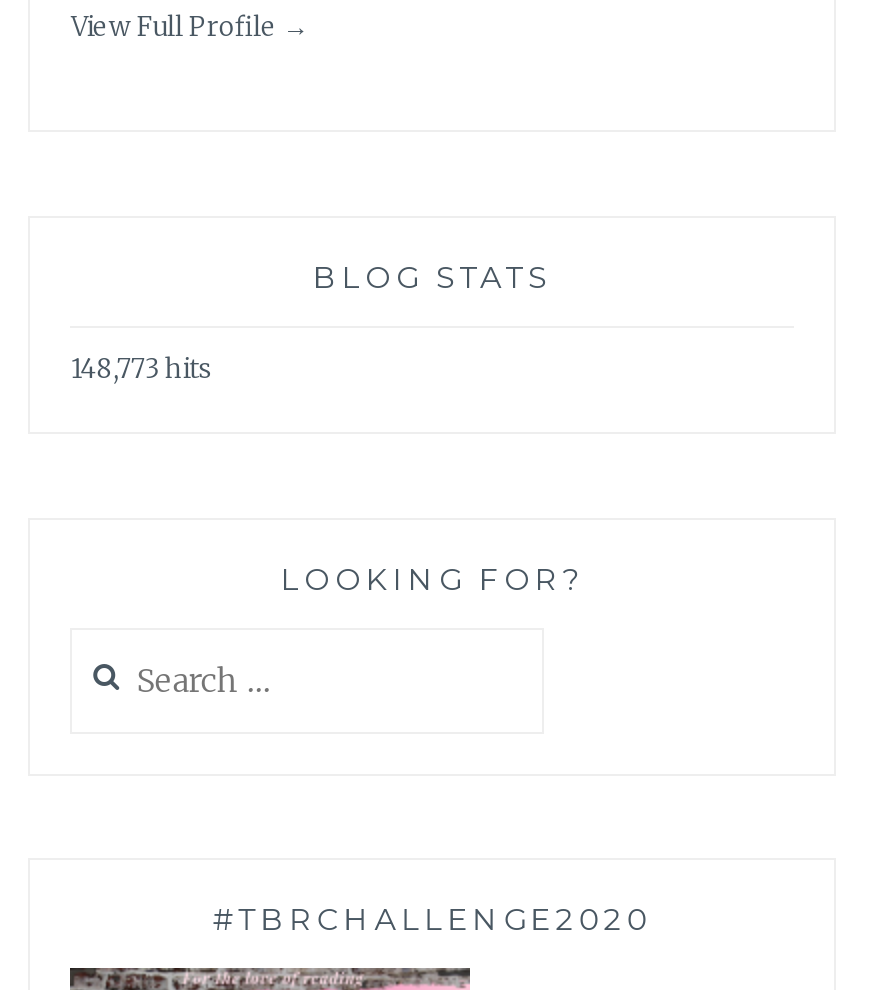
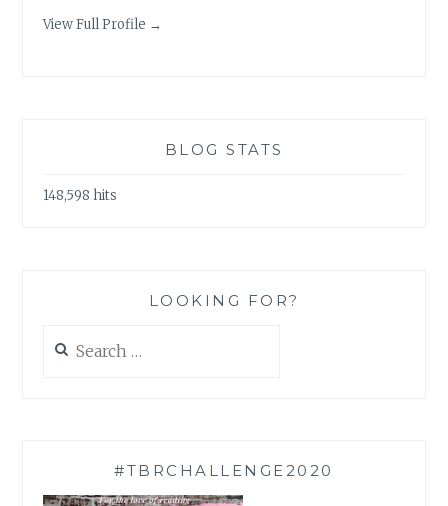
[71,353,213,387] 148,773 hits -> [43,187,117,204] 148,598 hits

